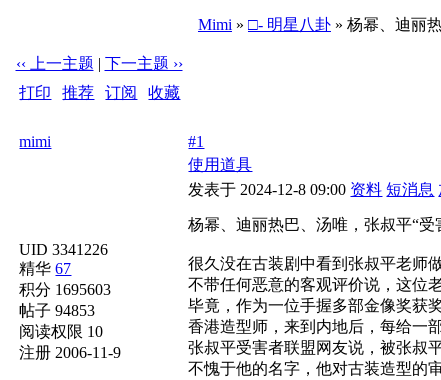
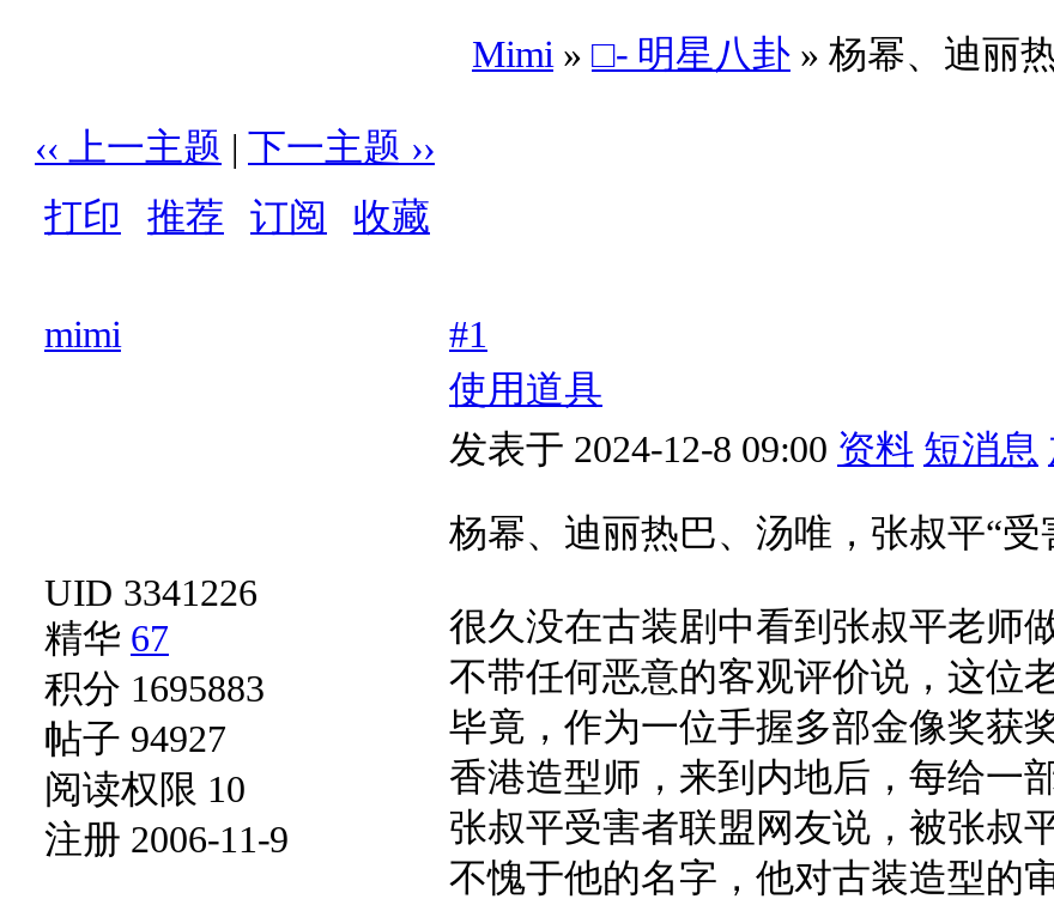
[19,281,111,298] 积分 1695603 -> [44,668,265,709] 积分 1695883
[19,302,95,319] 帖子 94853 -> [44,718,226,759] 帖子 94927

